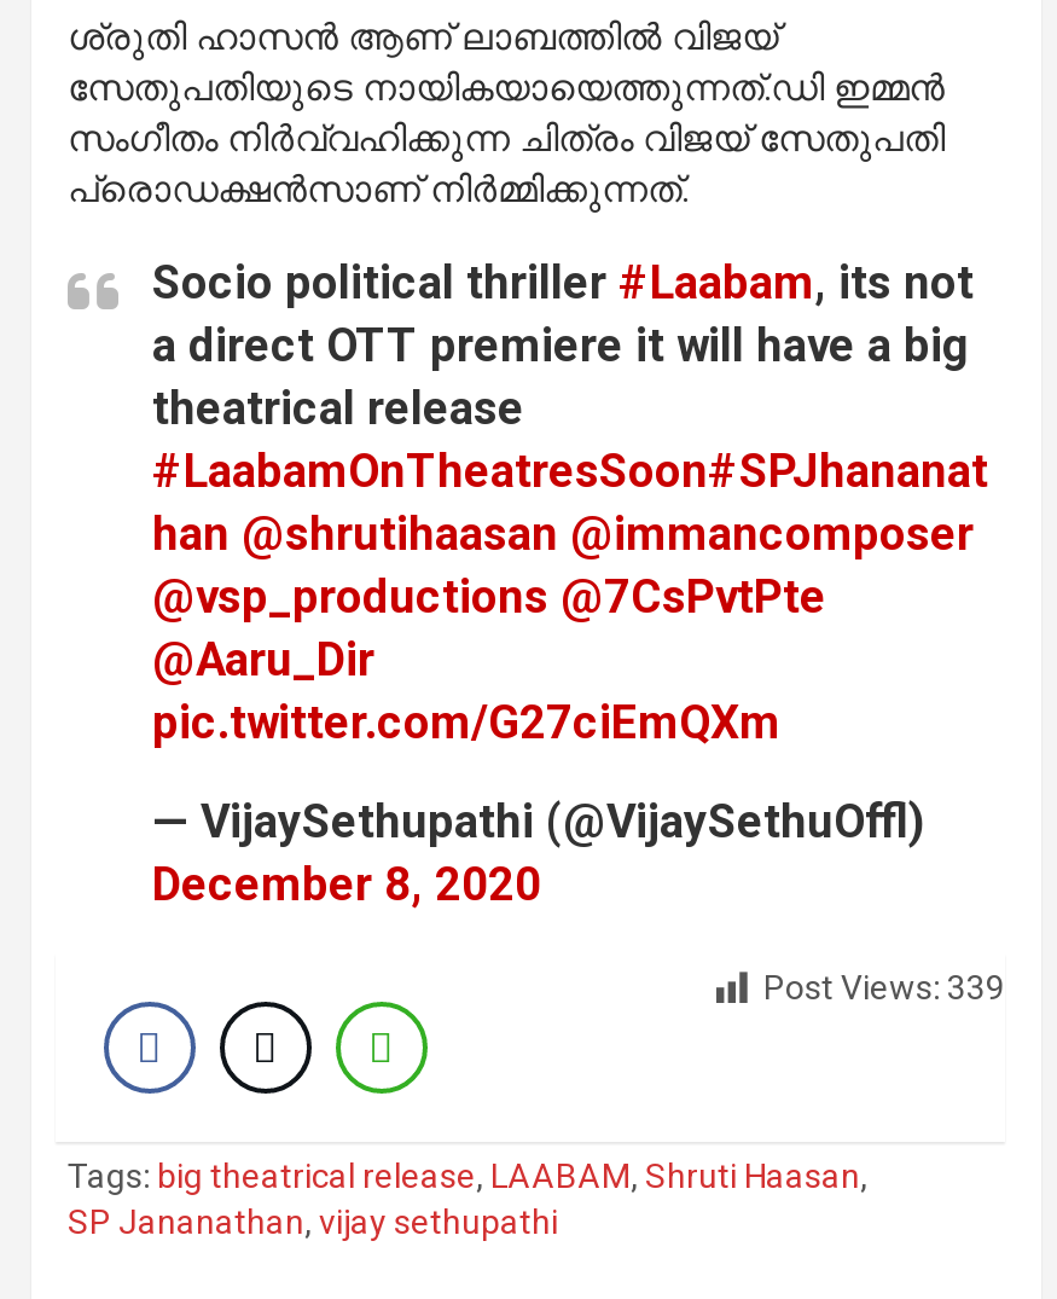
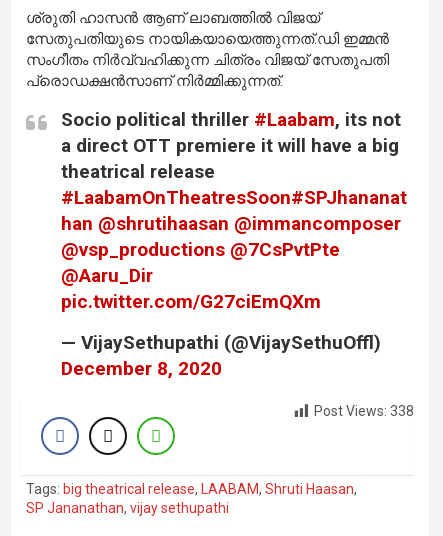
[763,969,1005,1007] Post Views: 339 -> [314,403,414,419] Post Views: 338

